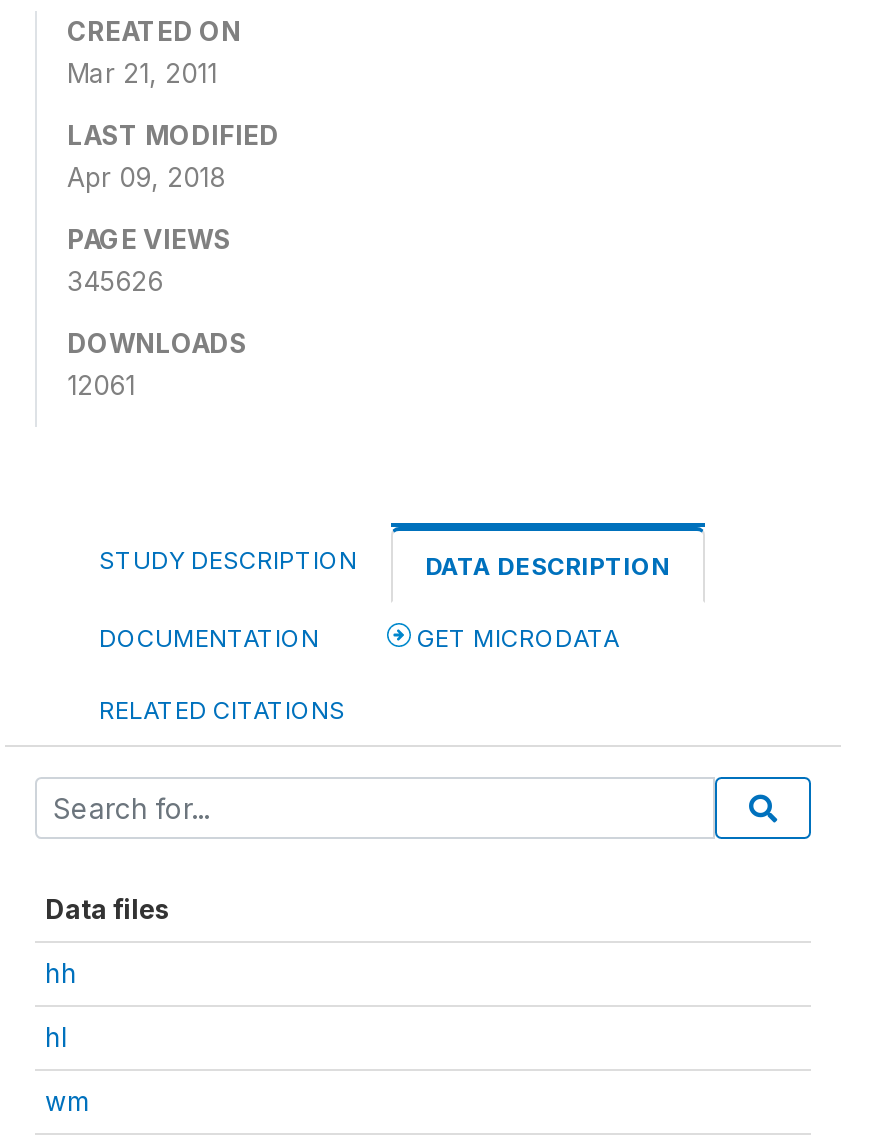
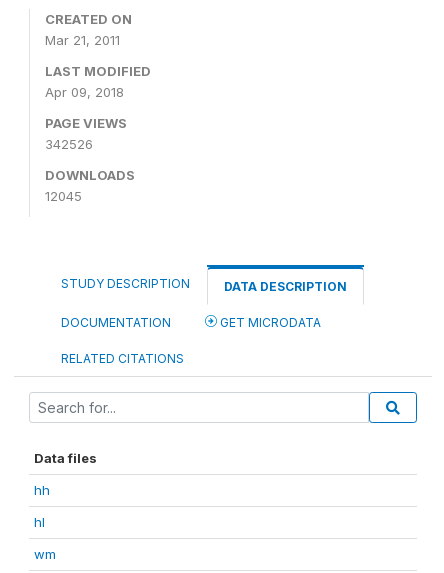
[67,264,163,296] 345626 -> [45,135,93,151] 342526
[67,368,135,400] 12061 -> [45,187,82,203] 12045

